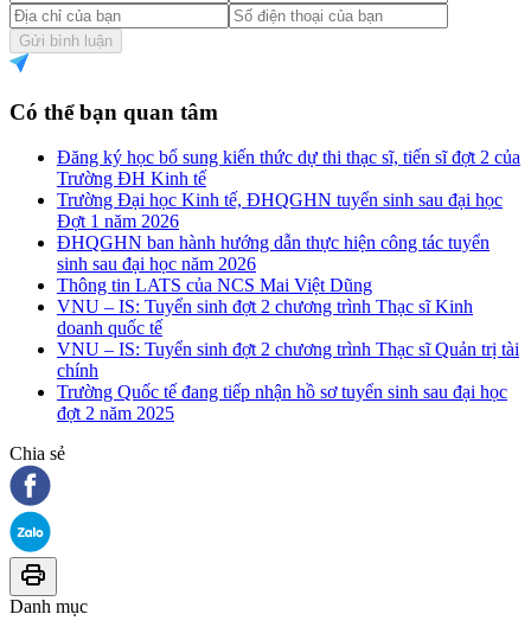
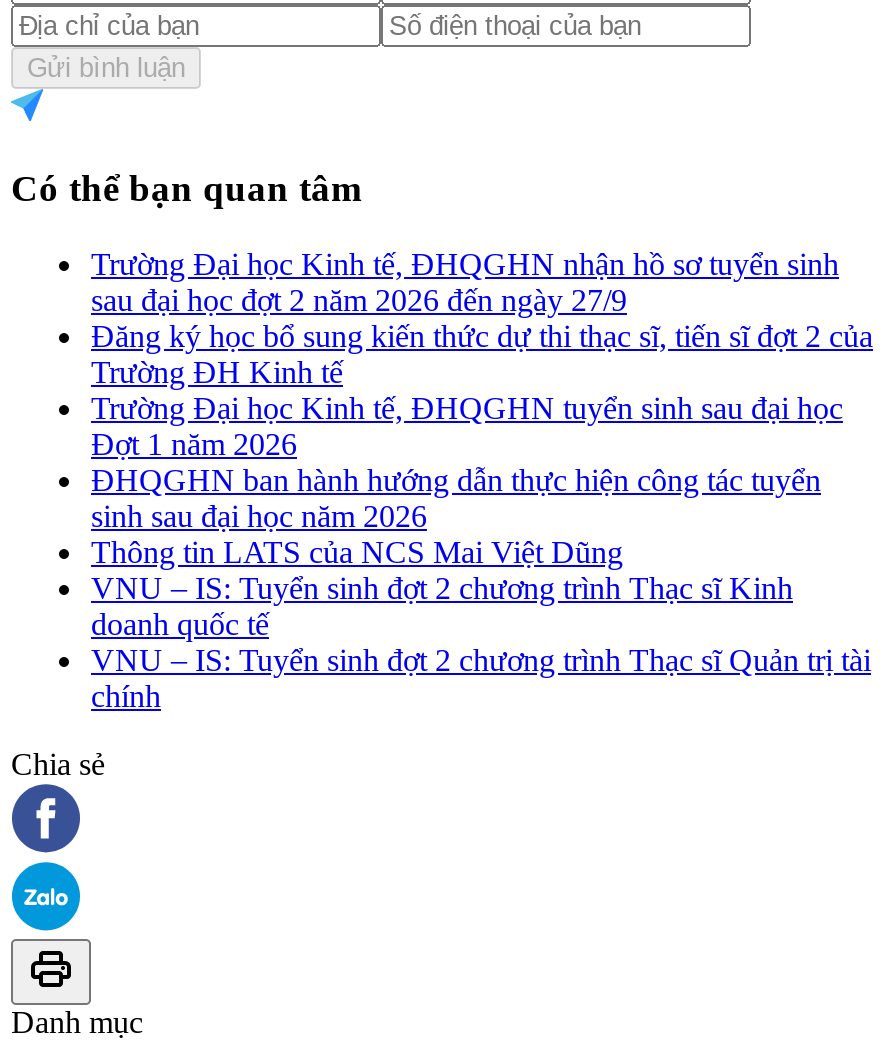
none -> [91,247,839,317] Trường Đại học Kinh tế, ĐHQGHN nhận hồ sơ tuyển sinh | sau đại học đợt 2 năm 2026 đến ngày 27/9
moved [57,147,520,381] -> [91,319,873,713]: Đăng ký học bổ sung kiến thức dự thi thạc sĩ, tiến sĩ đợt 2 của | Trường ĐH Kinh tế | Trường Đại học Kinh tế, ĐHQGHN tuyển sinh sau đại học | ... | VNU – IS: Tuyển sinh đợt 2 chương trình Thạc sĩ Quản trị tài | chính
[57,382,507,423] Trường Quốc tế đang tiếp nhận hồ sơ tuyển sinh sau đại học | đợt 2 năm 2025 -> none

